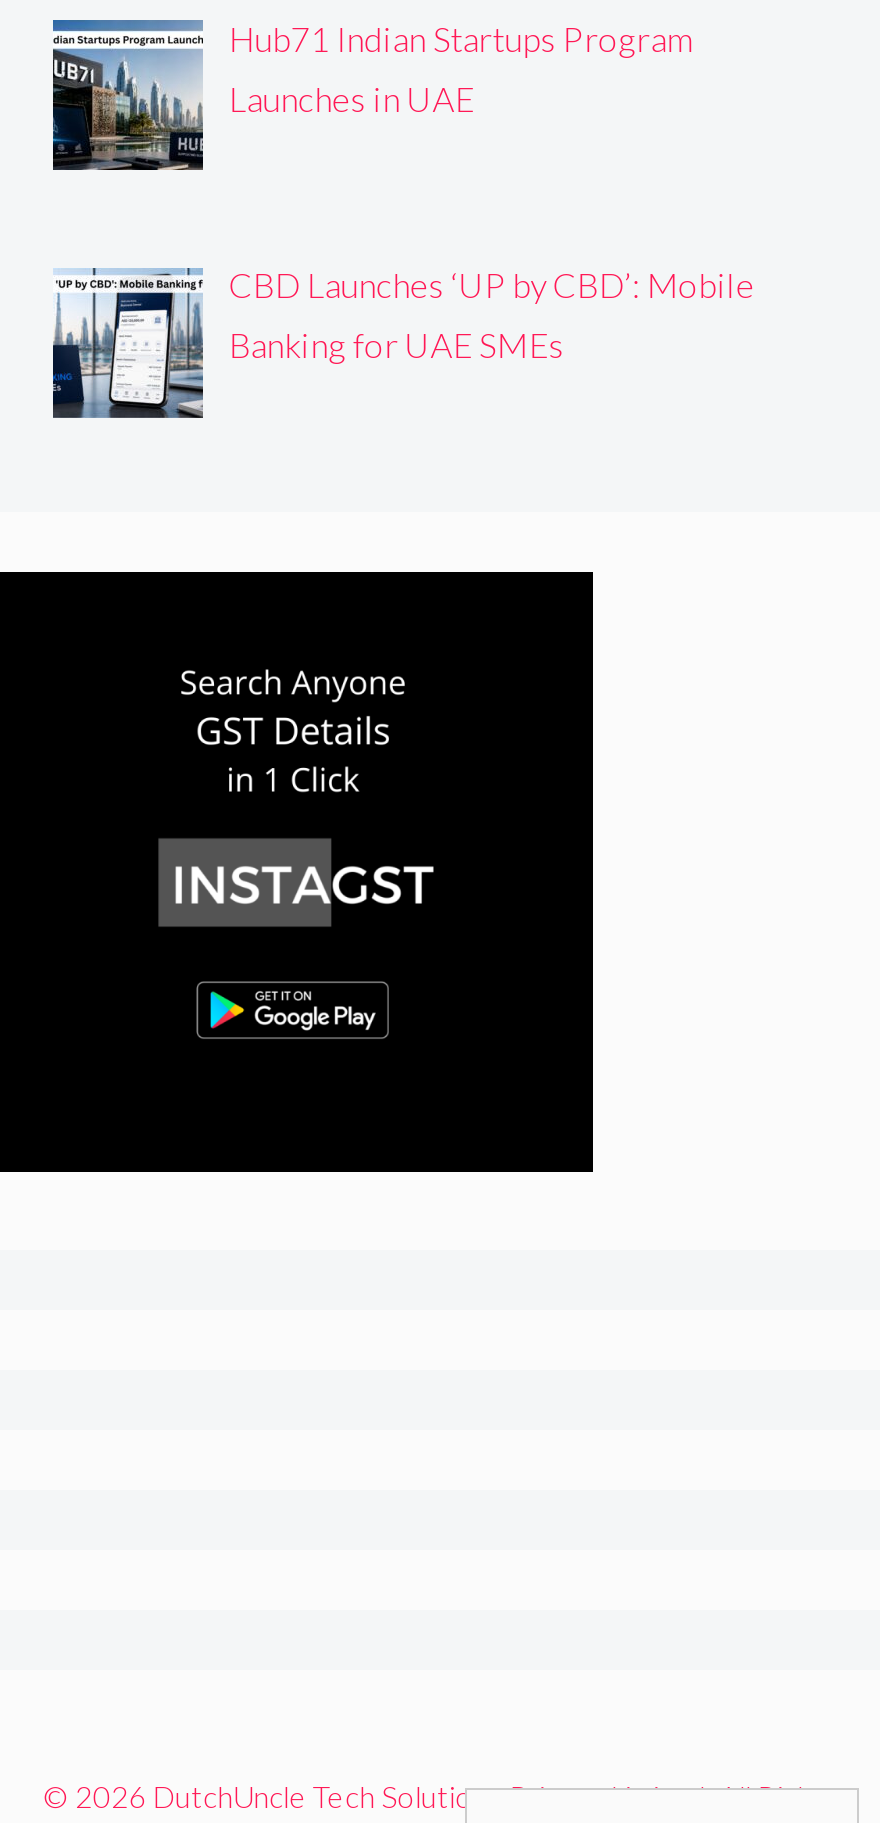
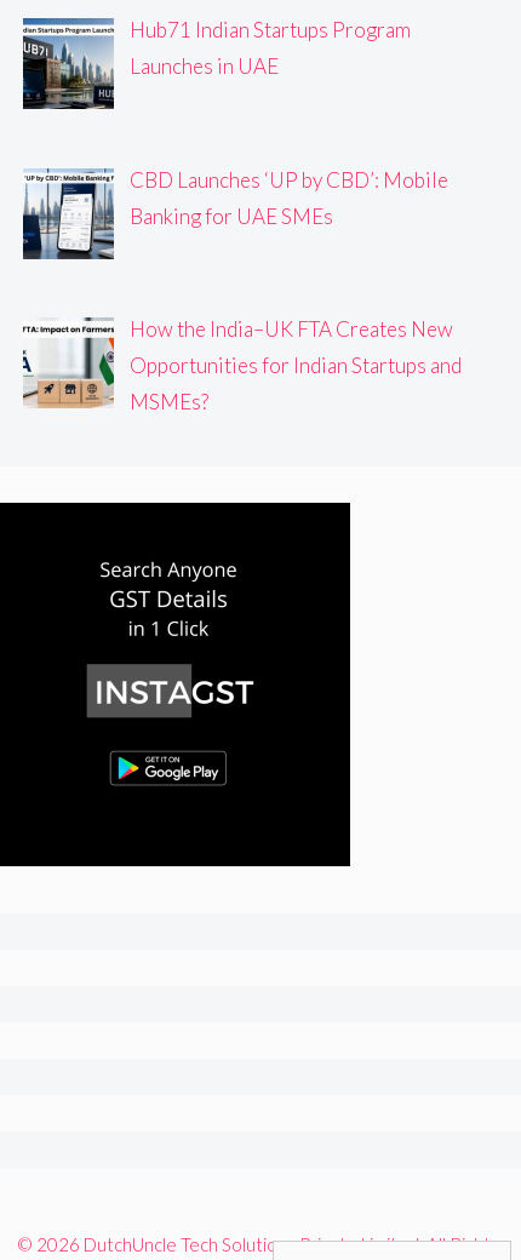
none -> [22,316,461,414] [image] | How the India–UK FTA Creates New | Opportunities for Indian Startups and | MSMEs?

